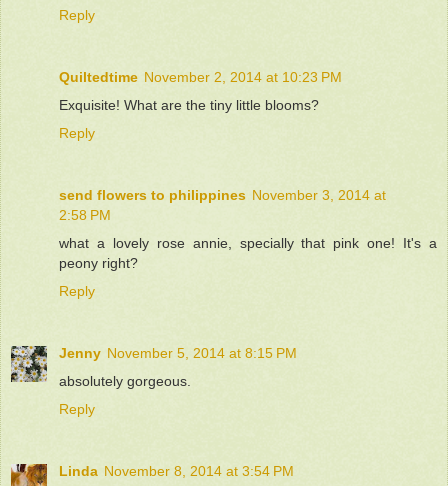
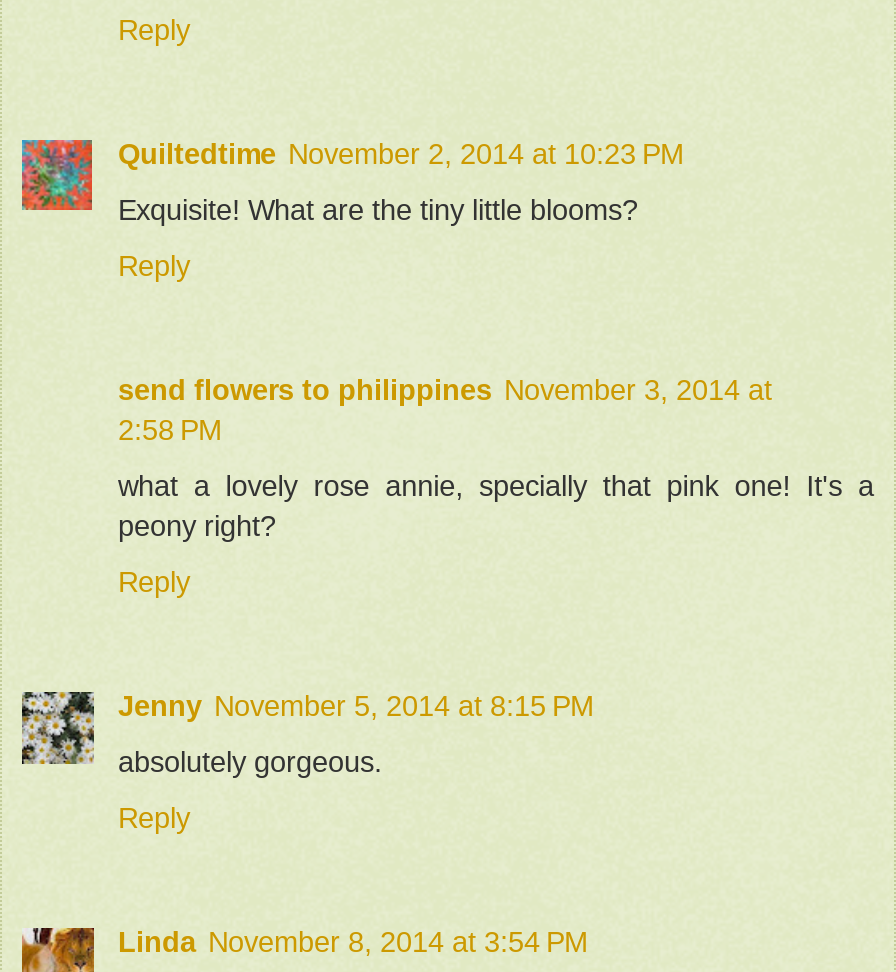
none -> [20,138,94,212] [image]

